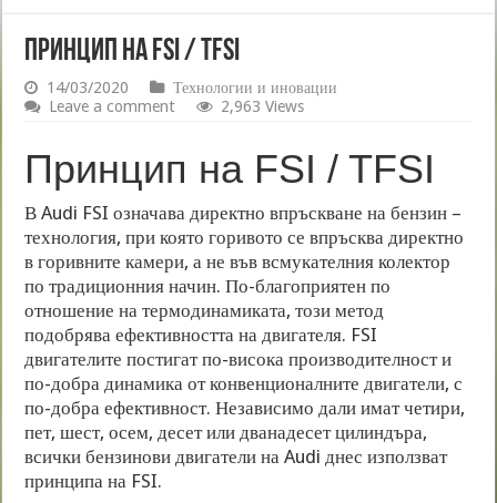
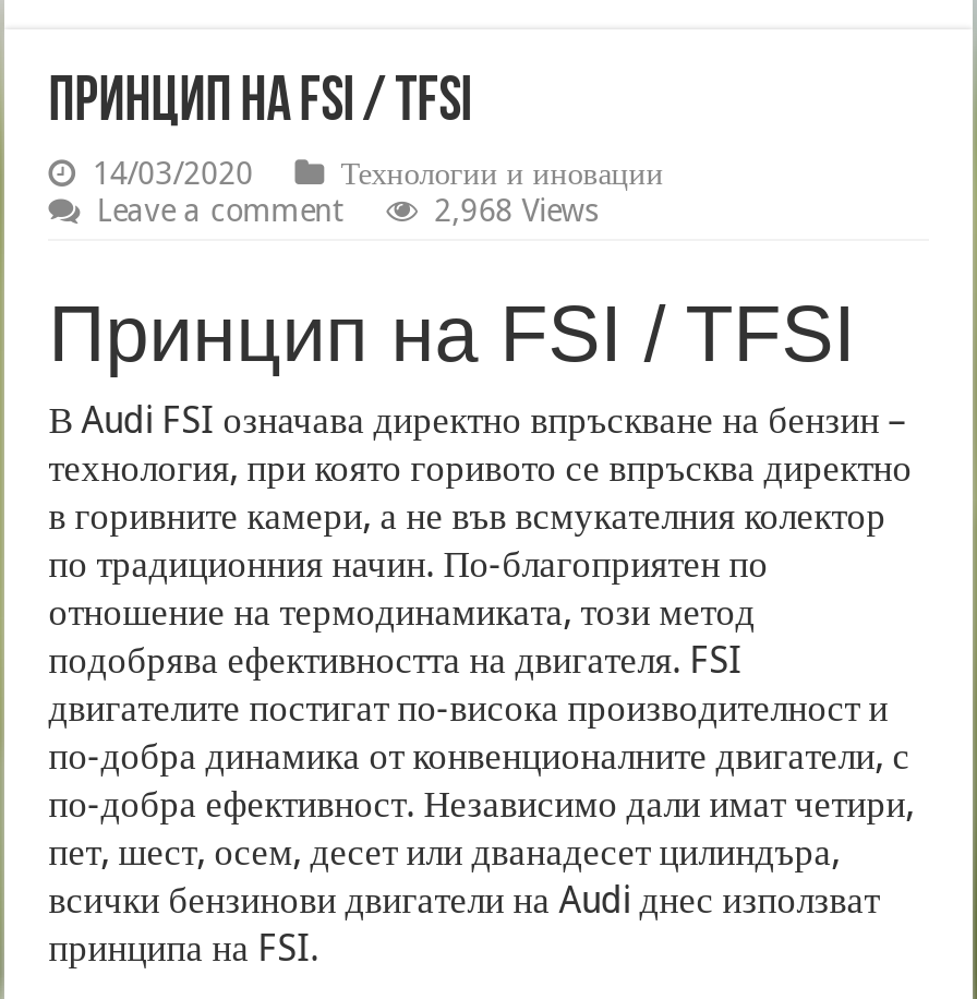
[221,97,304,115] 2,963 Views -> [434,193,598,228] 2,968 Views

